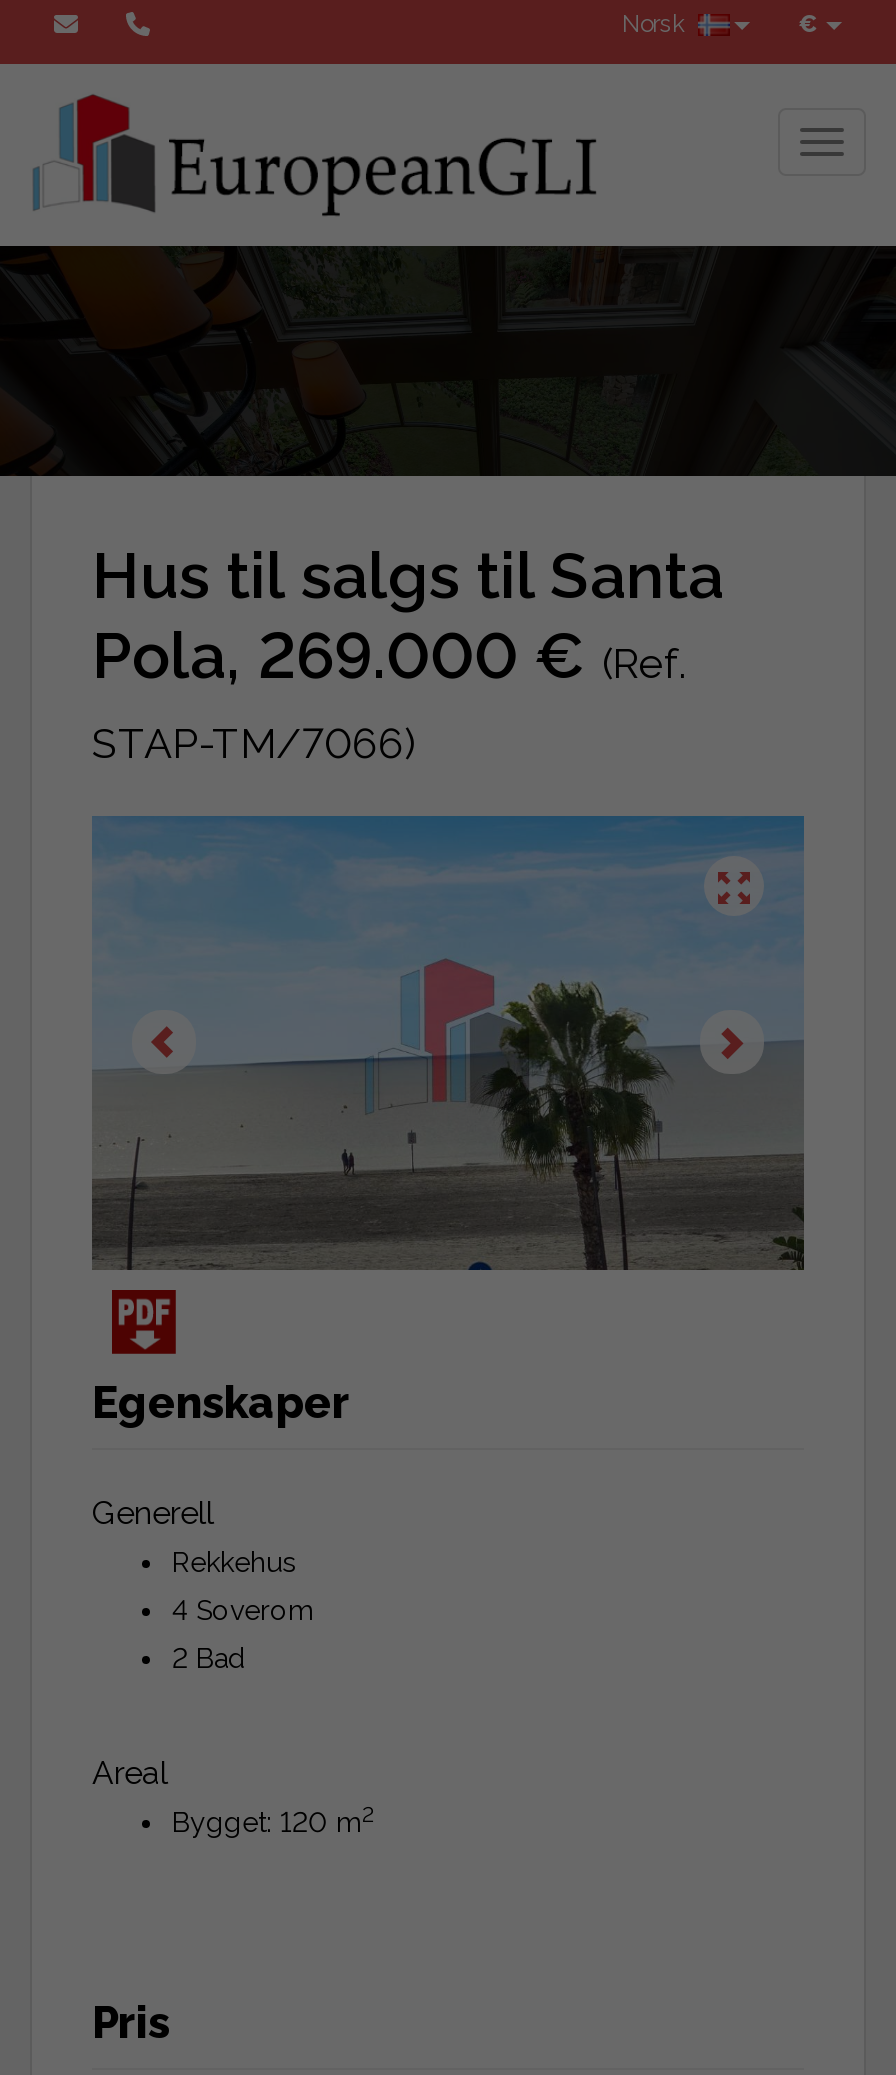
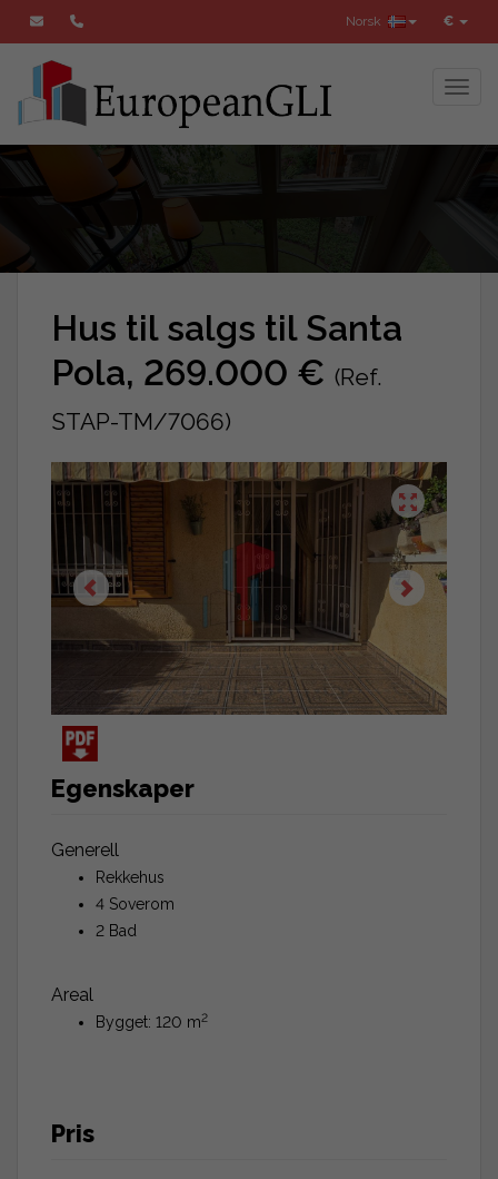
[92,814,806,1272] [image] -> [50,461,448,716] [image]

